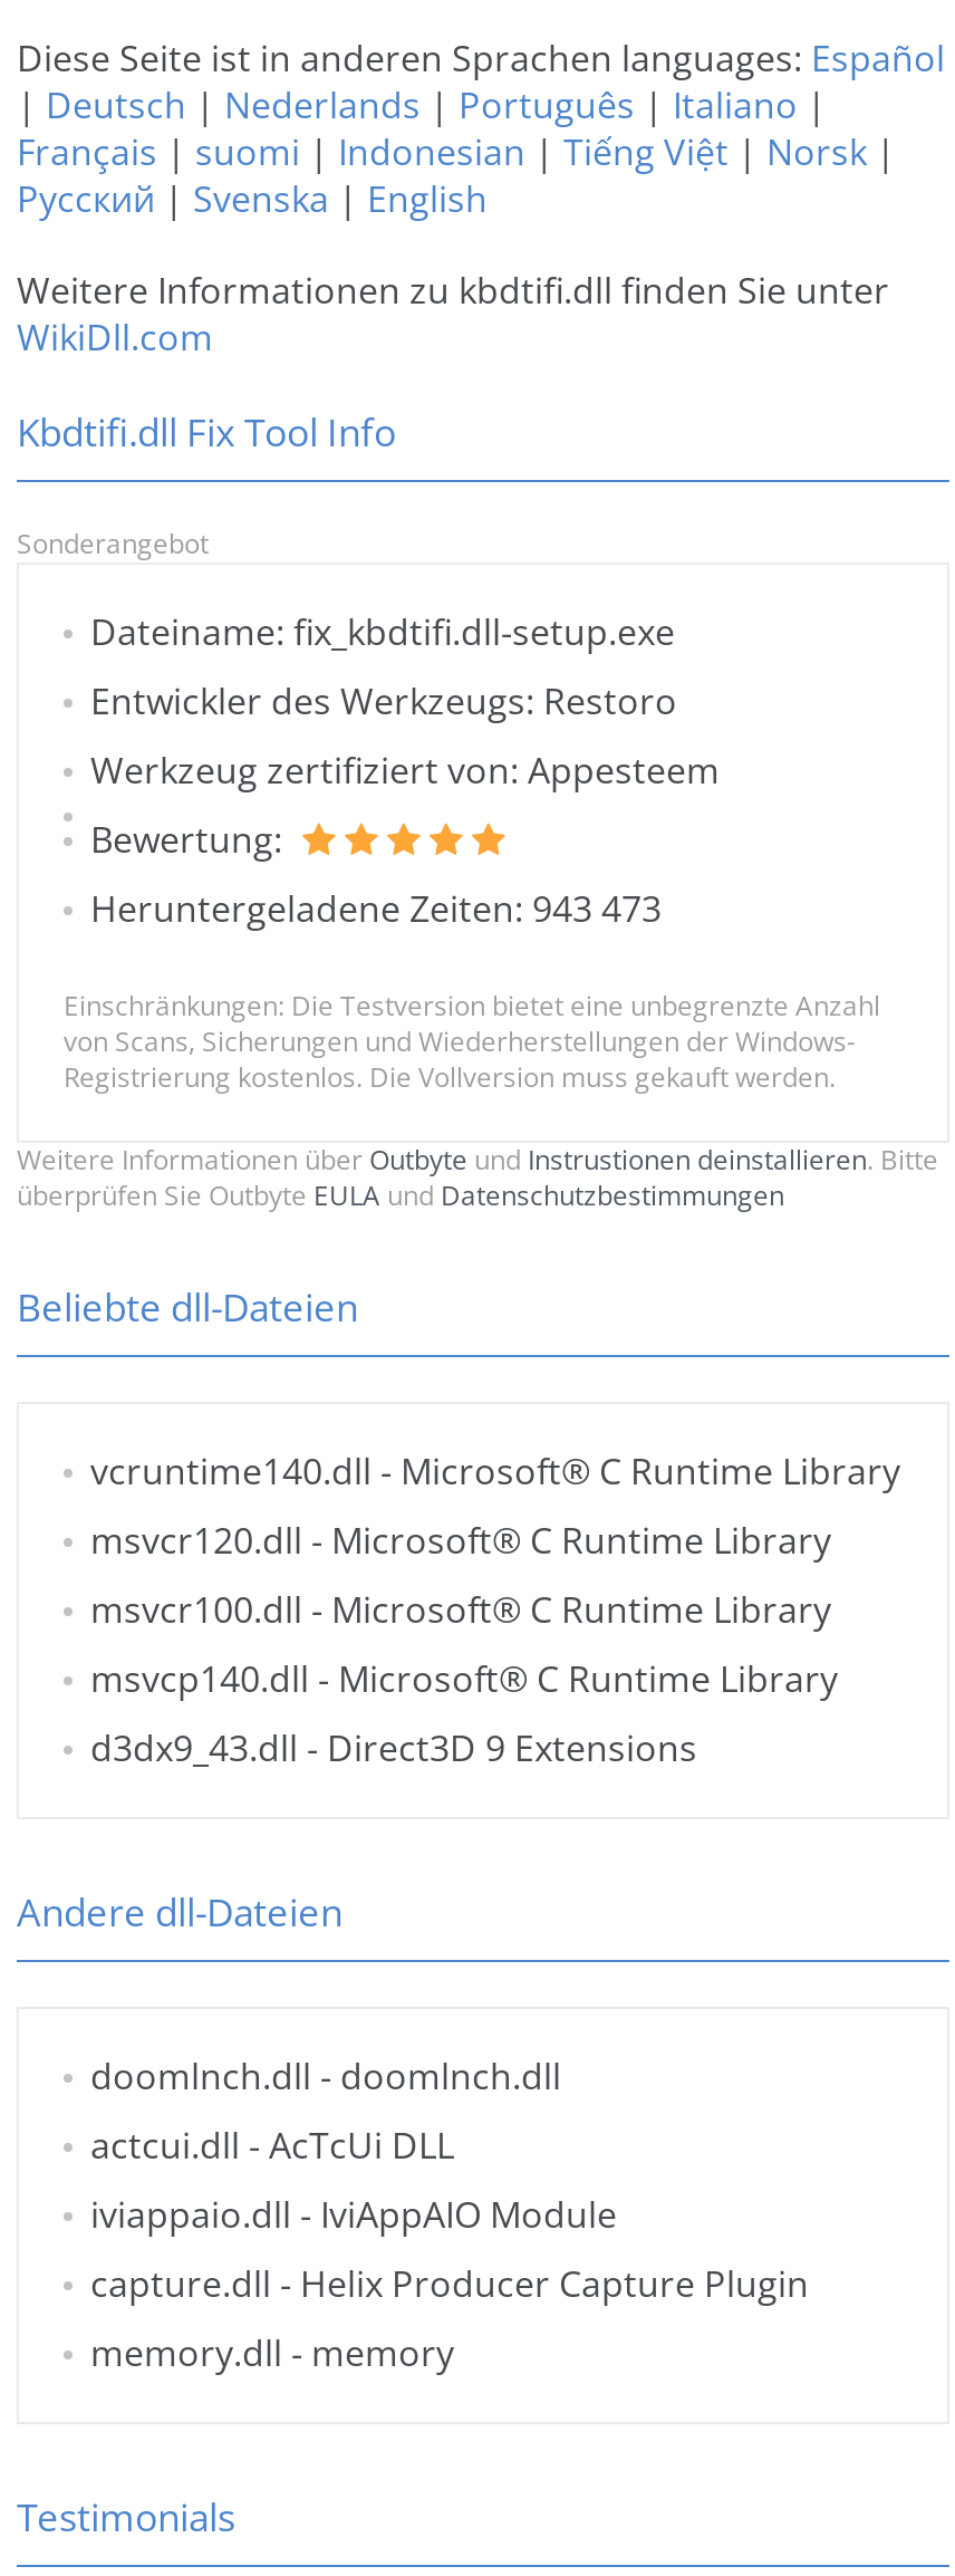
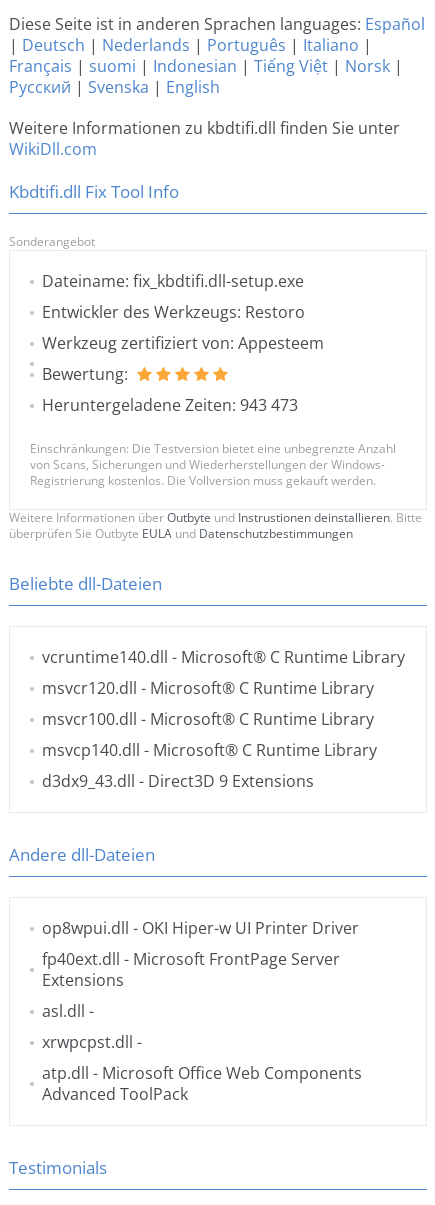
[90,2052,809,2378] doomlnch.dll - doomlnch.dll | actcui.dll - AcTcUi DLL | iviappaio.dll - IviAppAIO Module | capture.dll - Helix Producer Capture Plugin | memory.dll - memory -> [42,917,362,1105] op8wpui.dll - OKI Hiper-w UI Printer Driver | fp40ext.dll - Microsoft FrontPage Server | Extensions | asl.dll - | xrwpcpst.dll - | atp.dll - Microsoft Office Web Components | Advanced ToolPack

